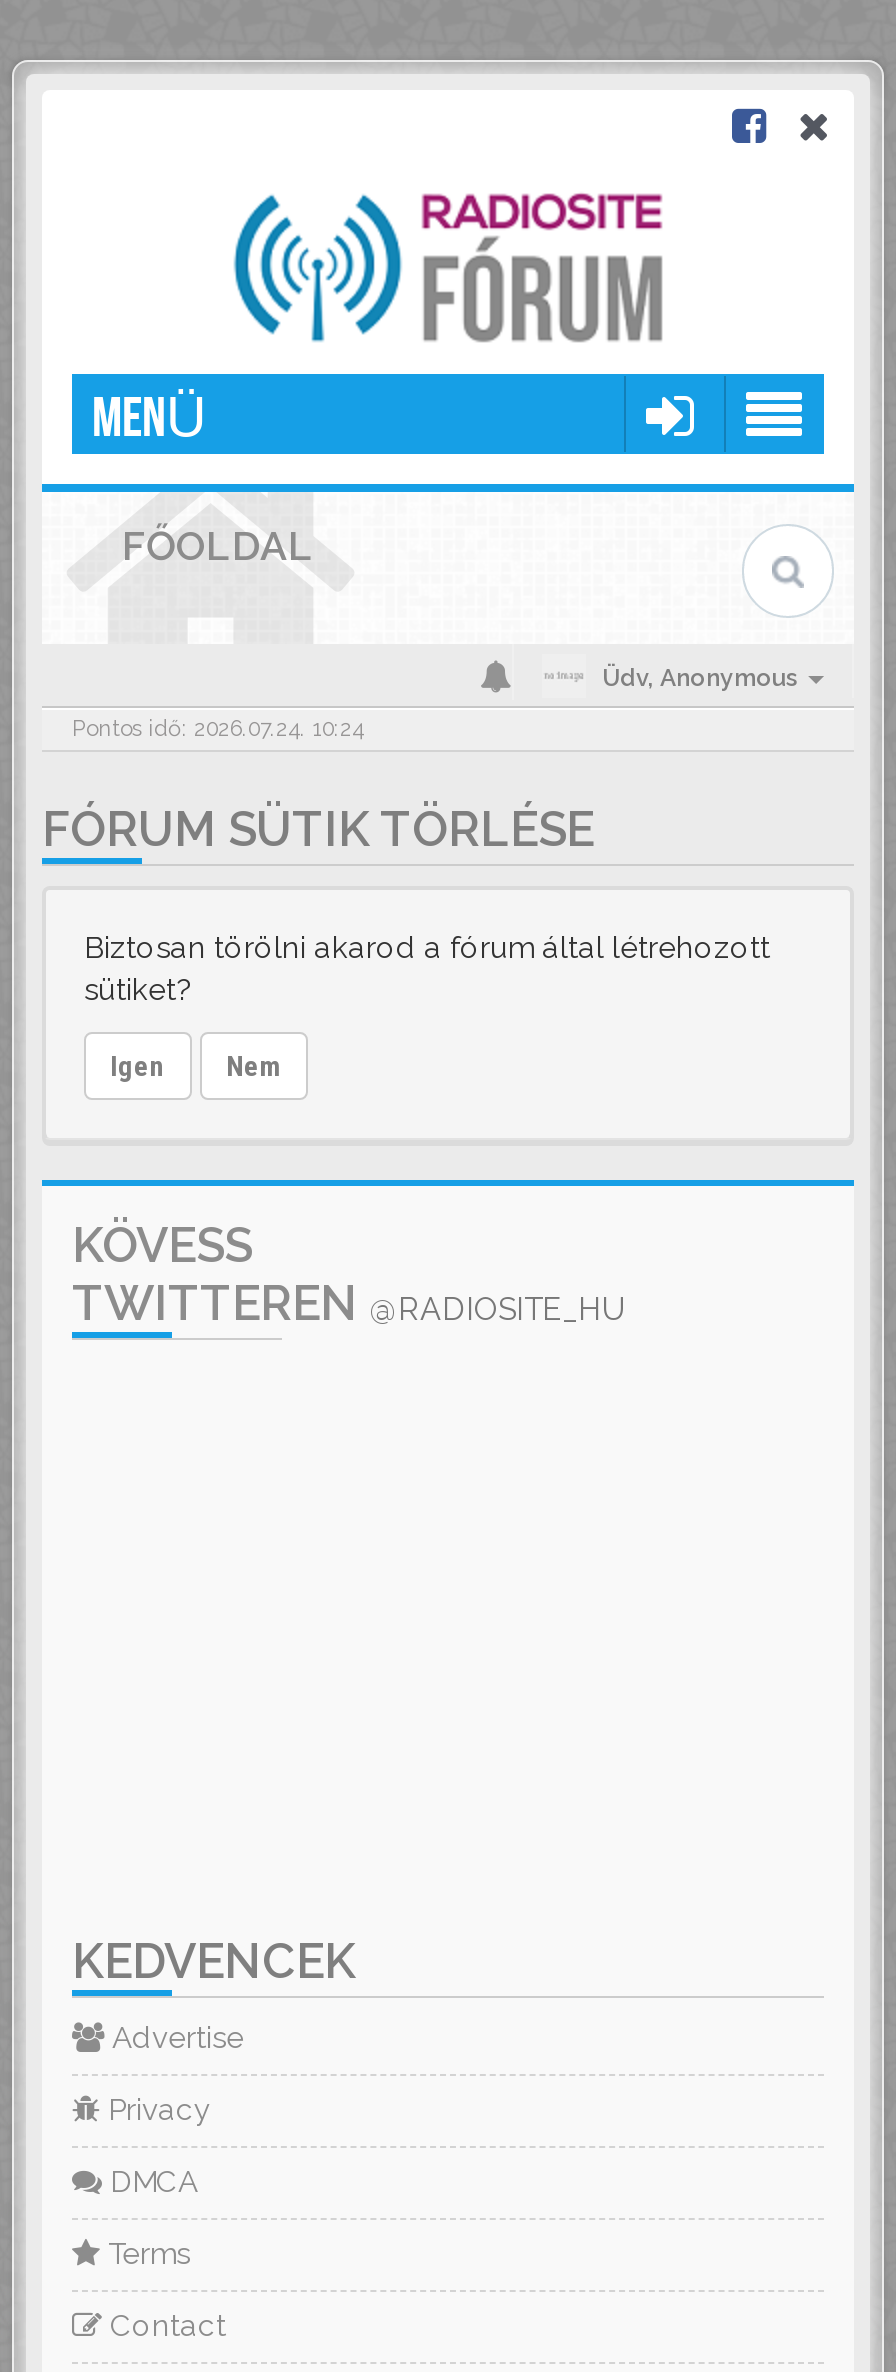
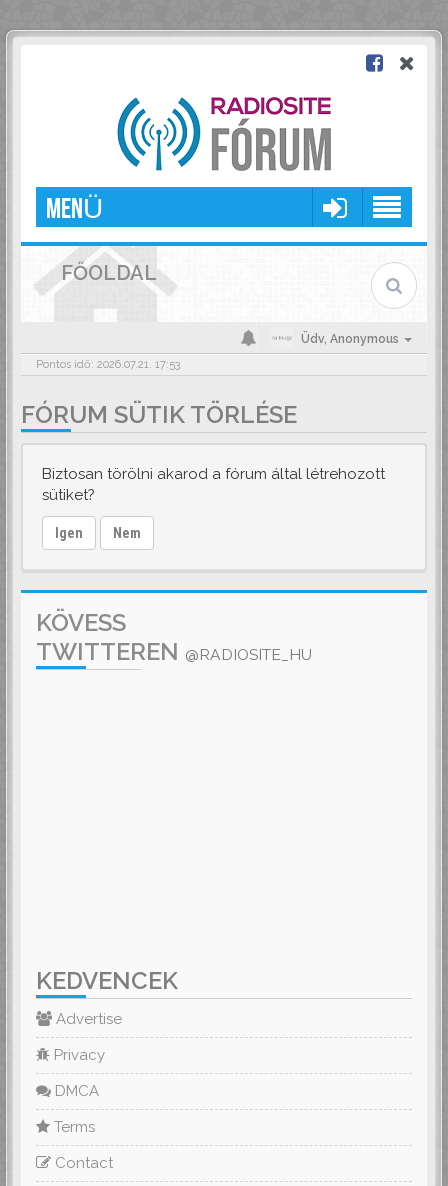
[72,716,364,742] Pontos idő: 2026.07.24. 10:24 -> [36,358,180,371] Pontos idő: 2026.07.21. 17:53

